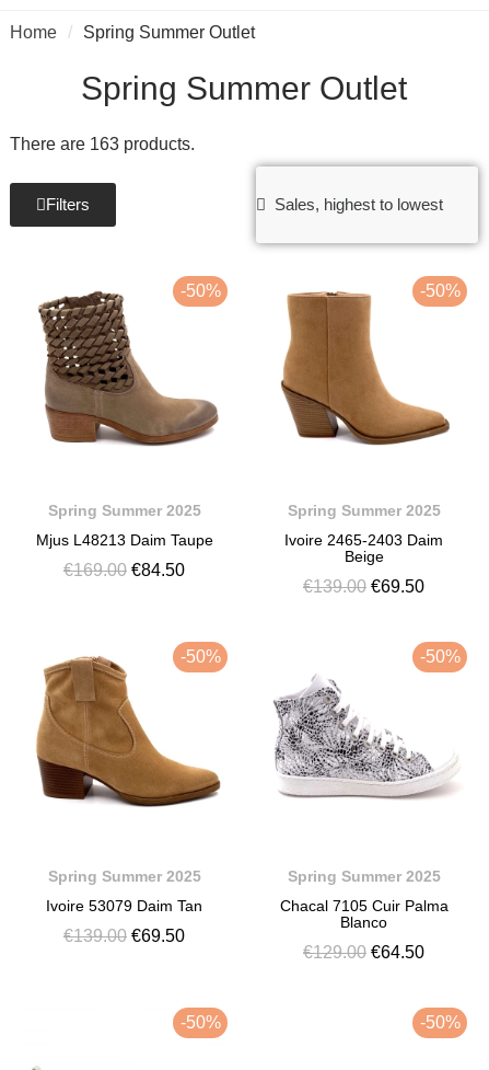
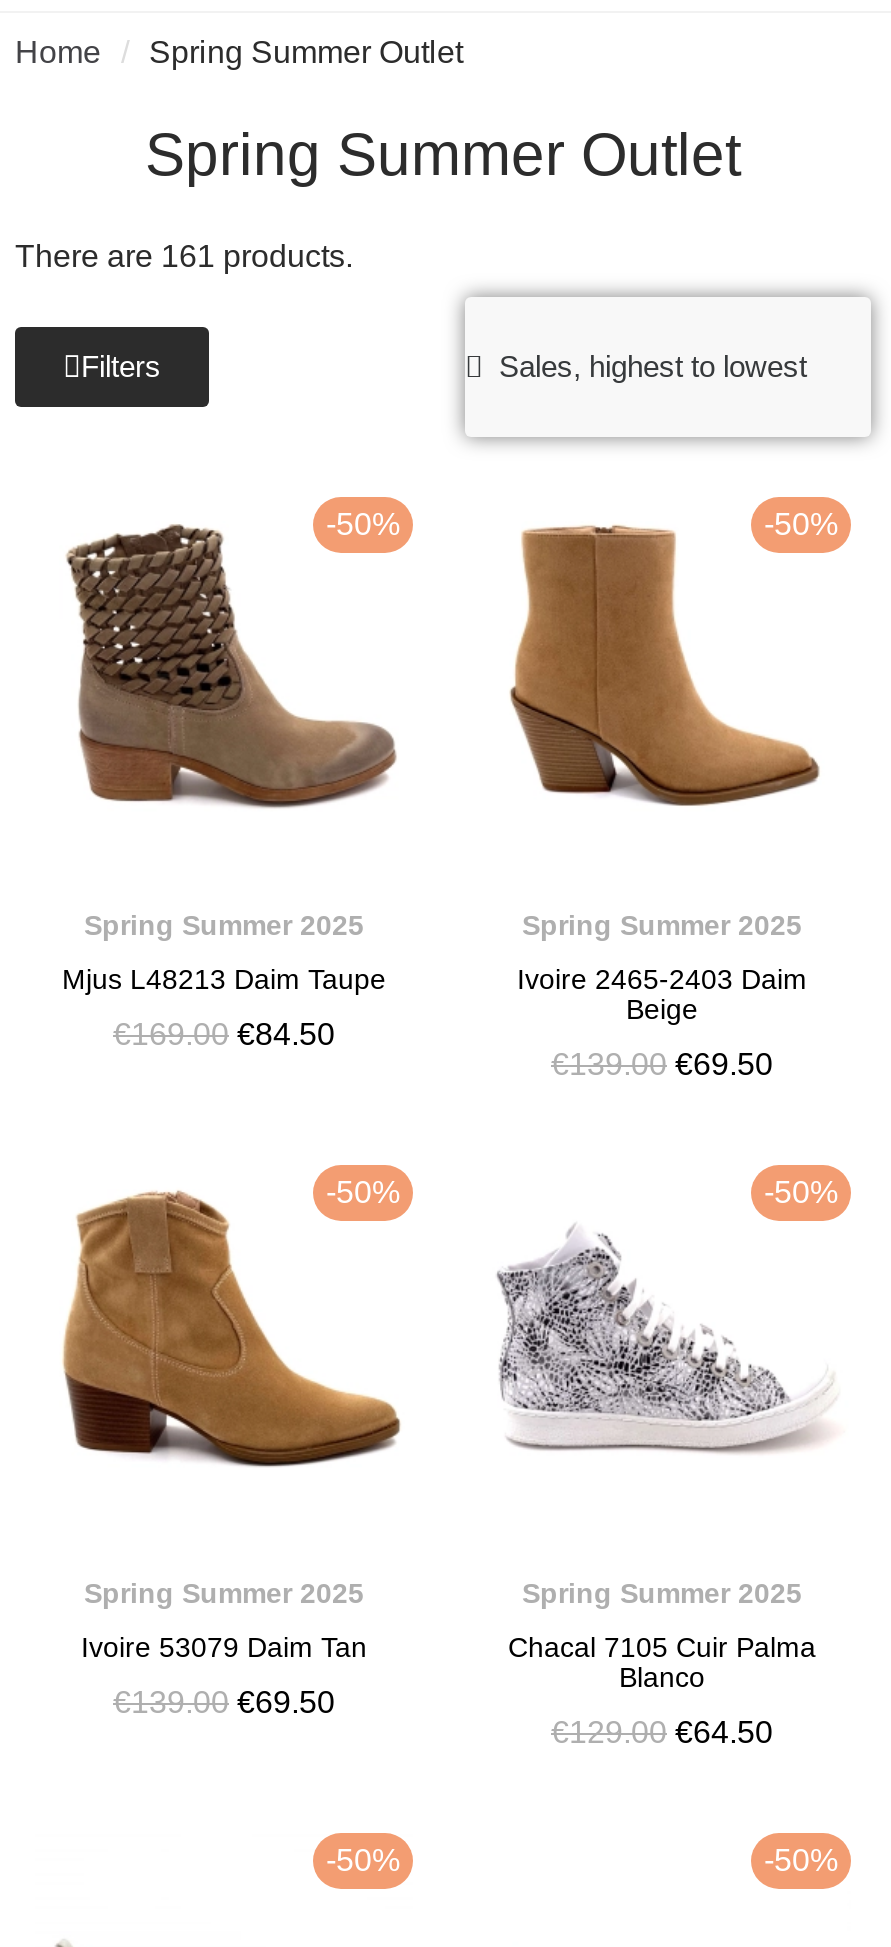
[10,134,195,153] There are 163 products. -> [15,238,353,272] There are 161 products.

